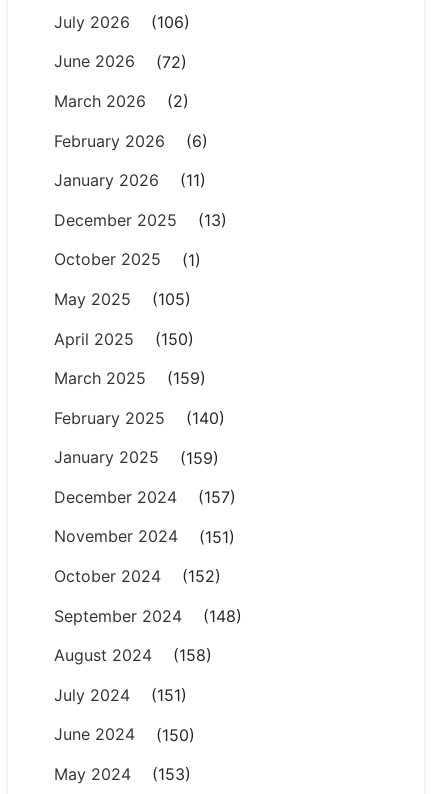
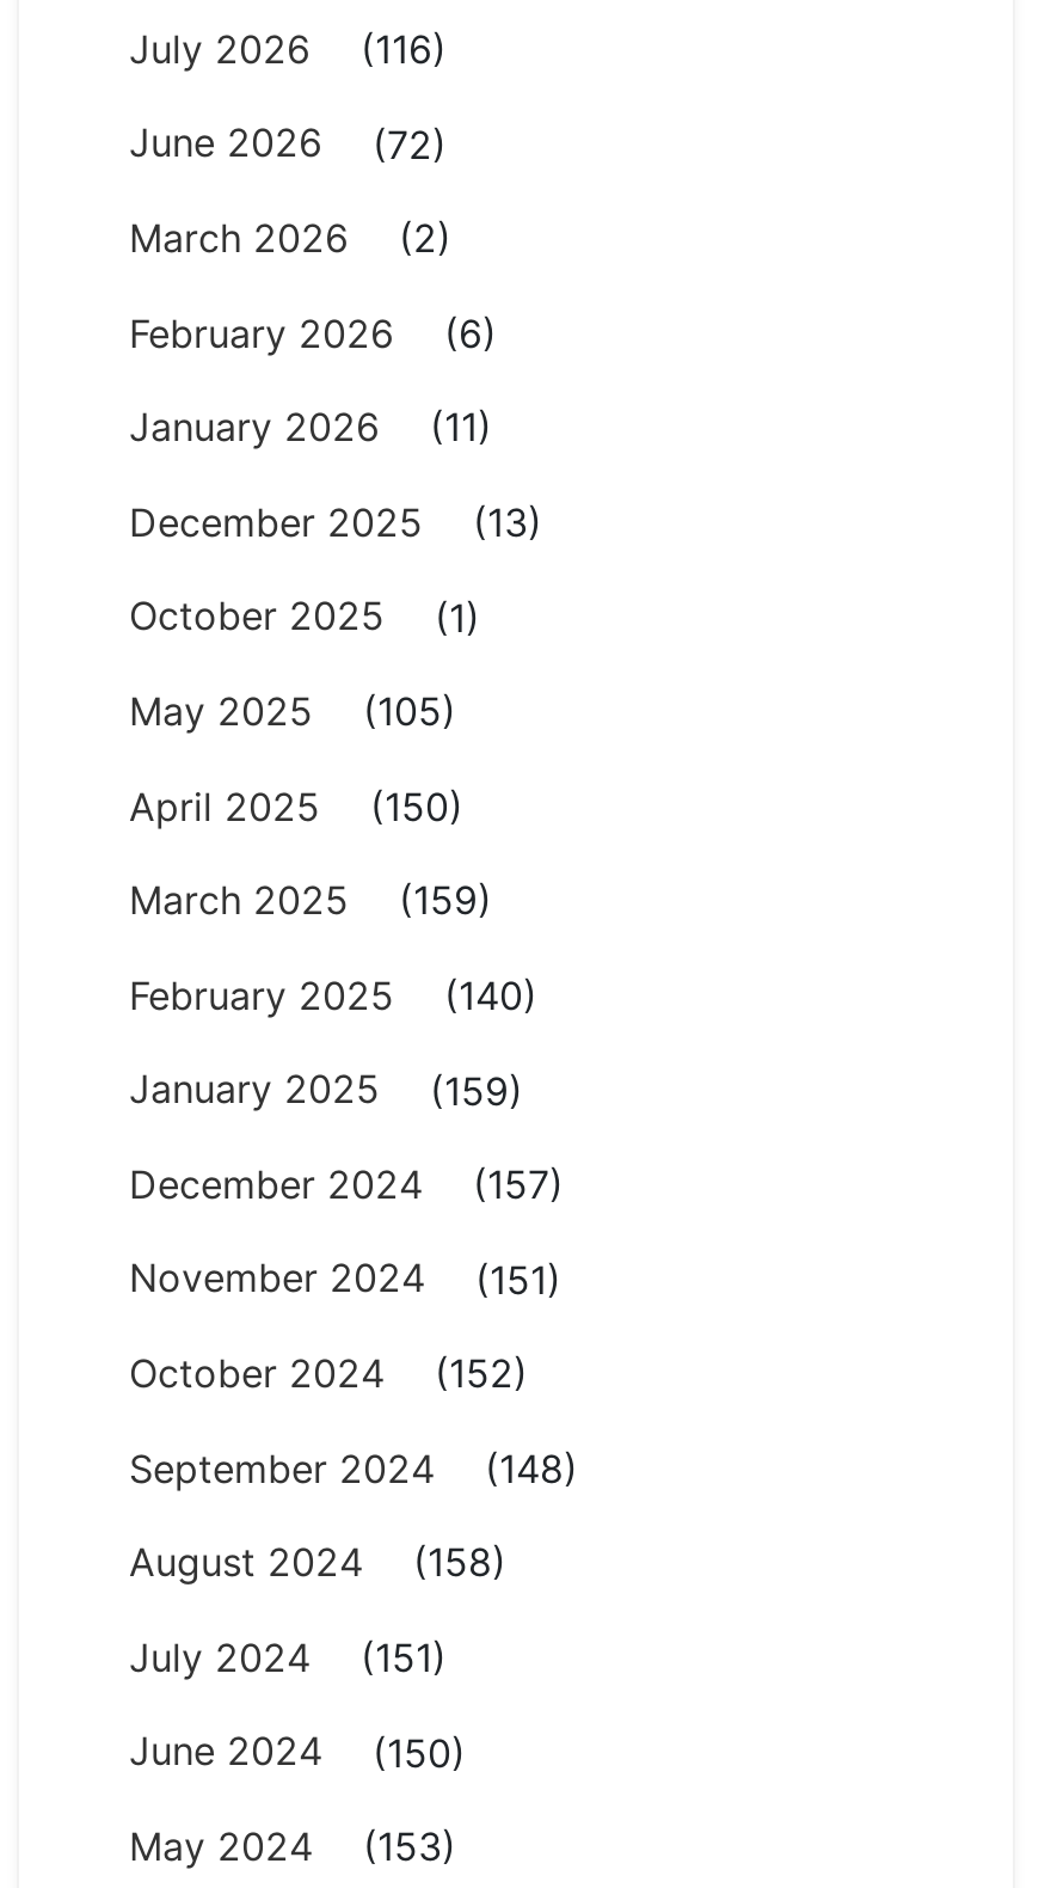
[54,12,190,32] July 2026 (106) -> [129,25,447,72] July 2026 (116)

